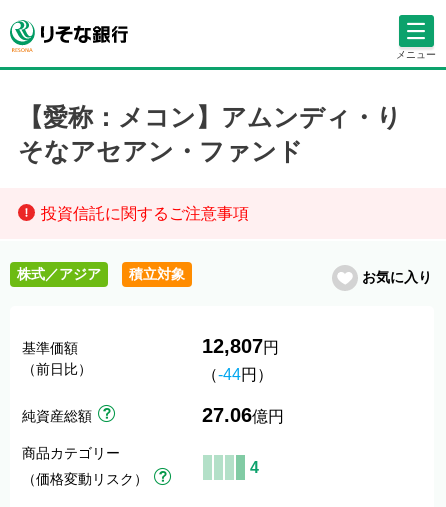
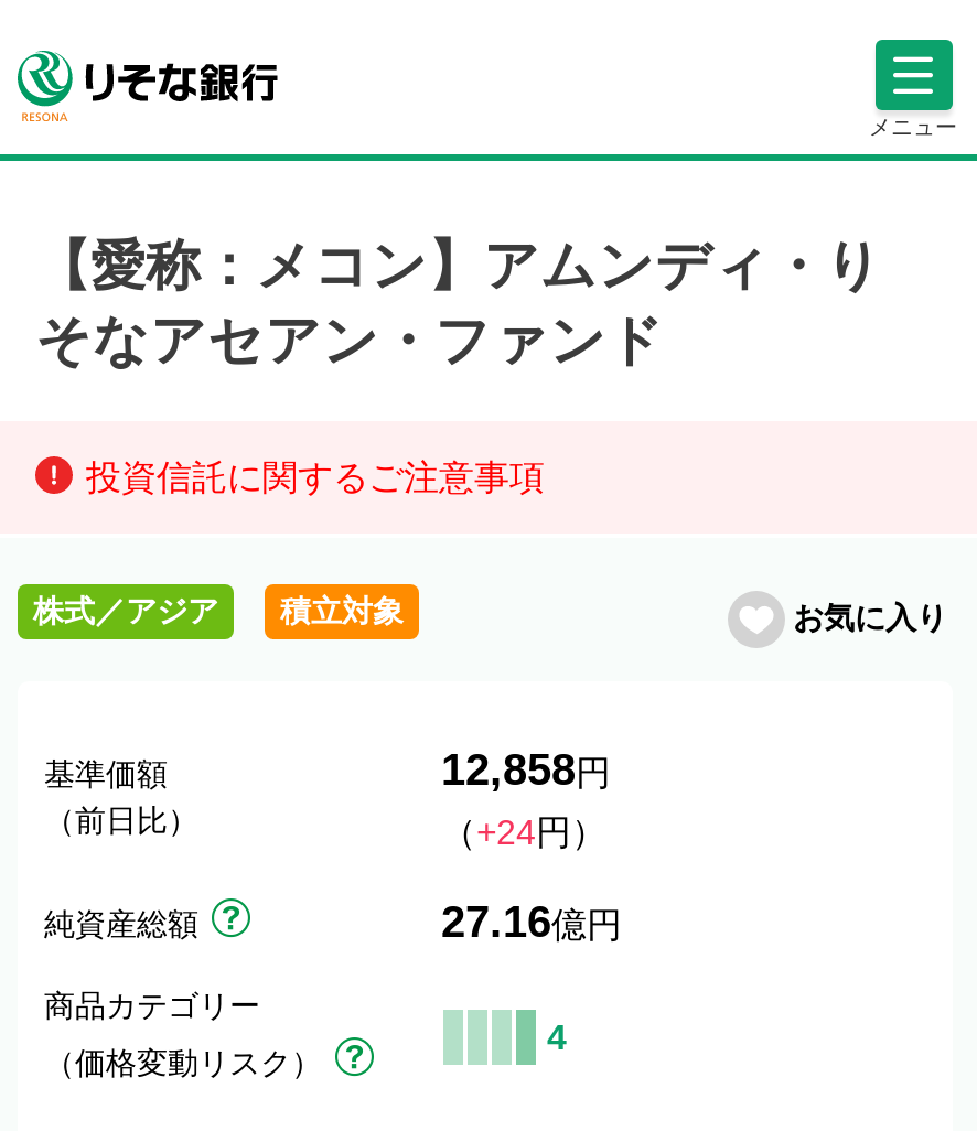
[202,335,279,357] 12,807円 -> [441,745,611,794] 12,858円
[202,366,273,383] （-44円） -> [441,814,606,851] （+24円）
[202,404,284,426] 27.06億円 -> [441,897,622,946] 27.16億円

